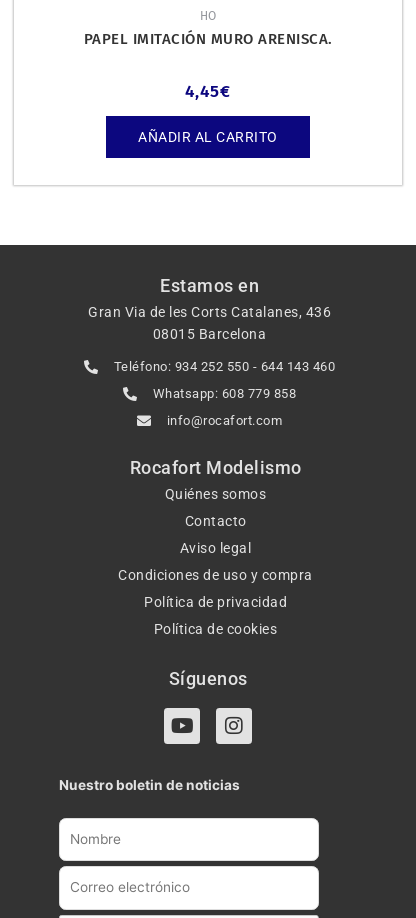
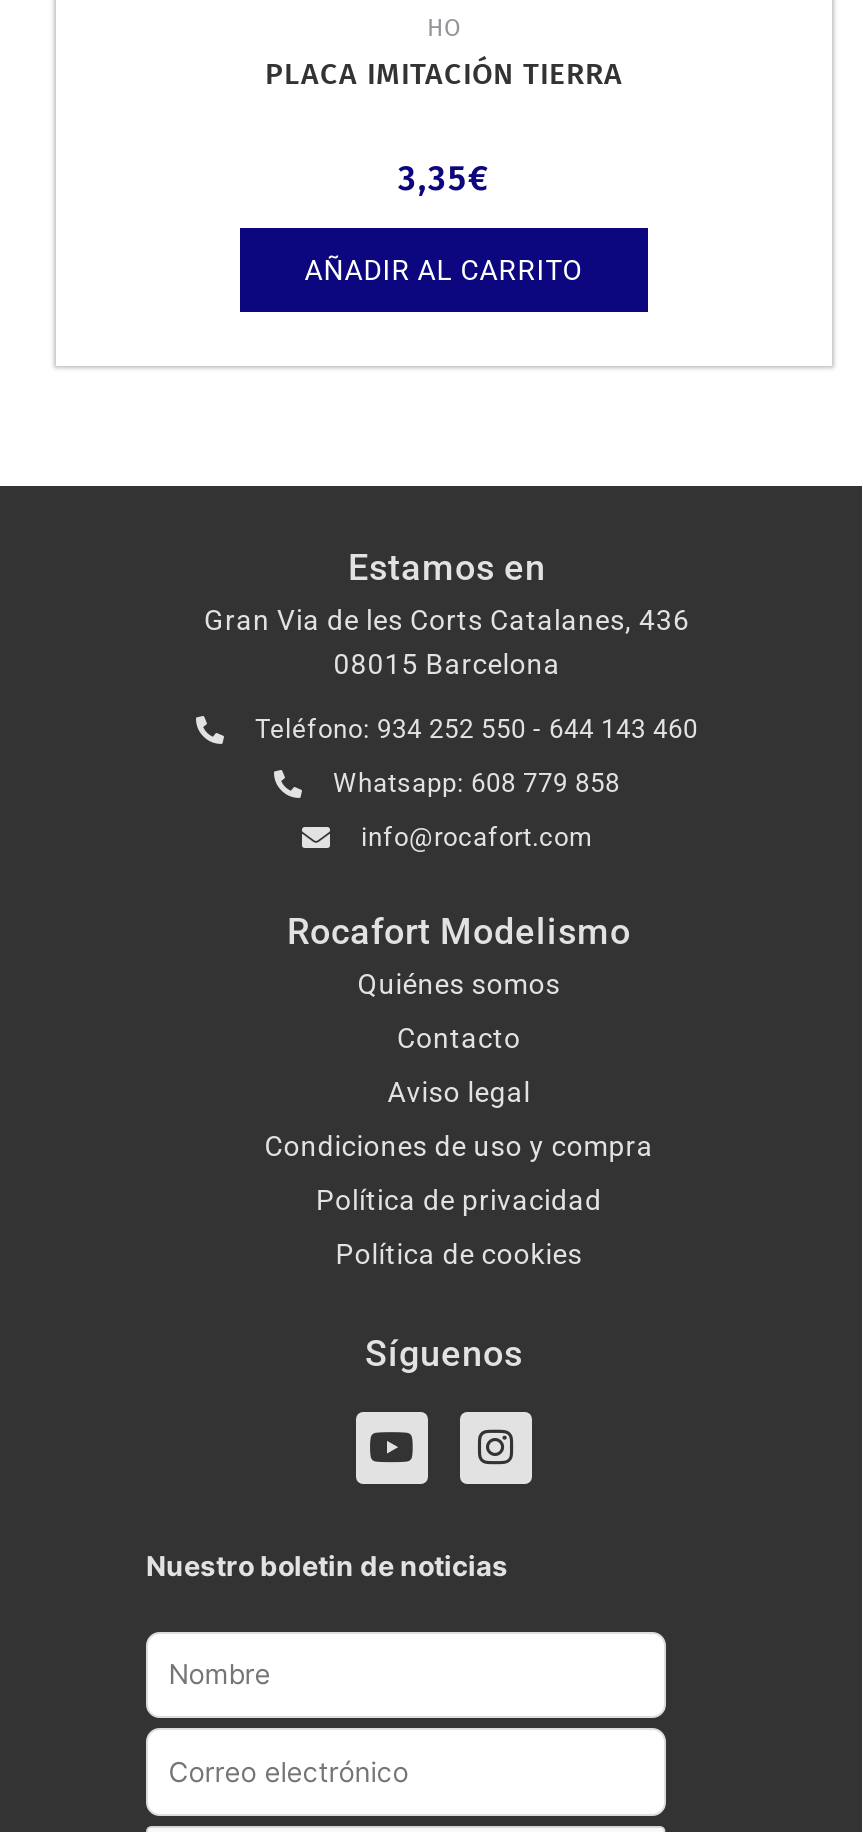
[83,30,332,48] PAPEL IMITACIÓN MURO ARENISCA. -> [265,55,623,91] PLACA IMITACIÓN TIERRA
[185,81,231,102] 4,45€ -> [398,157,490,199] 3,35€

